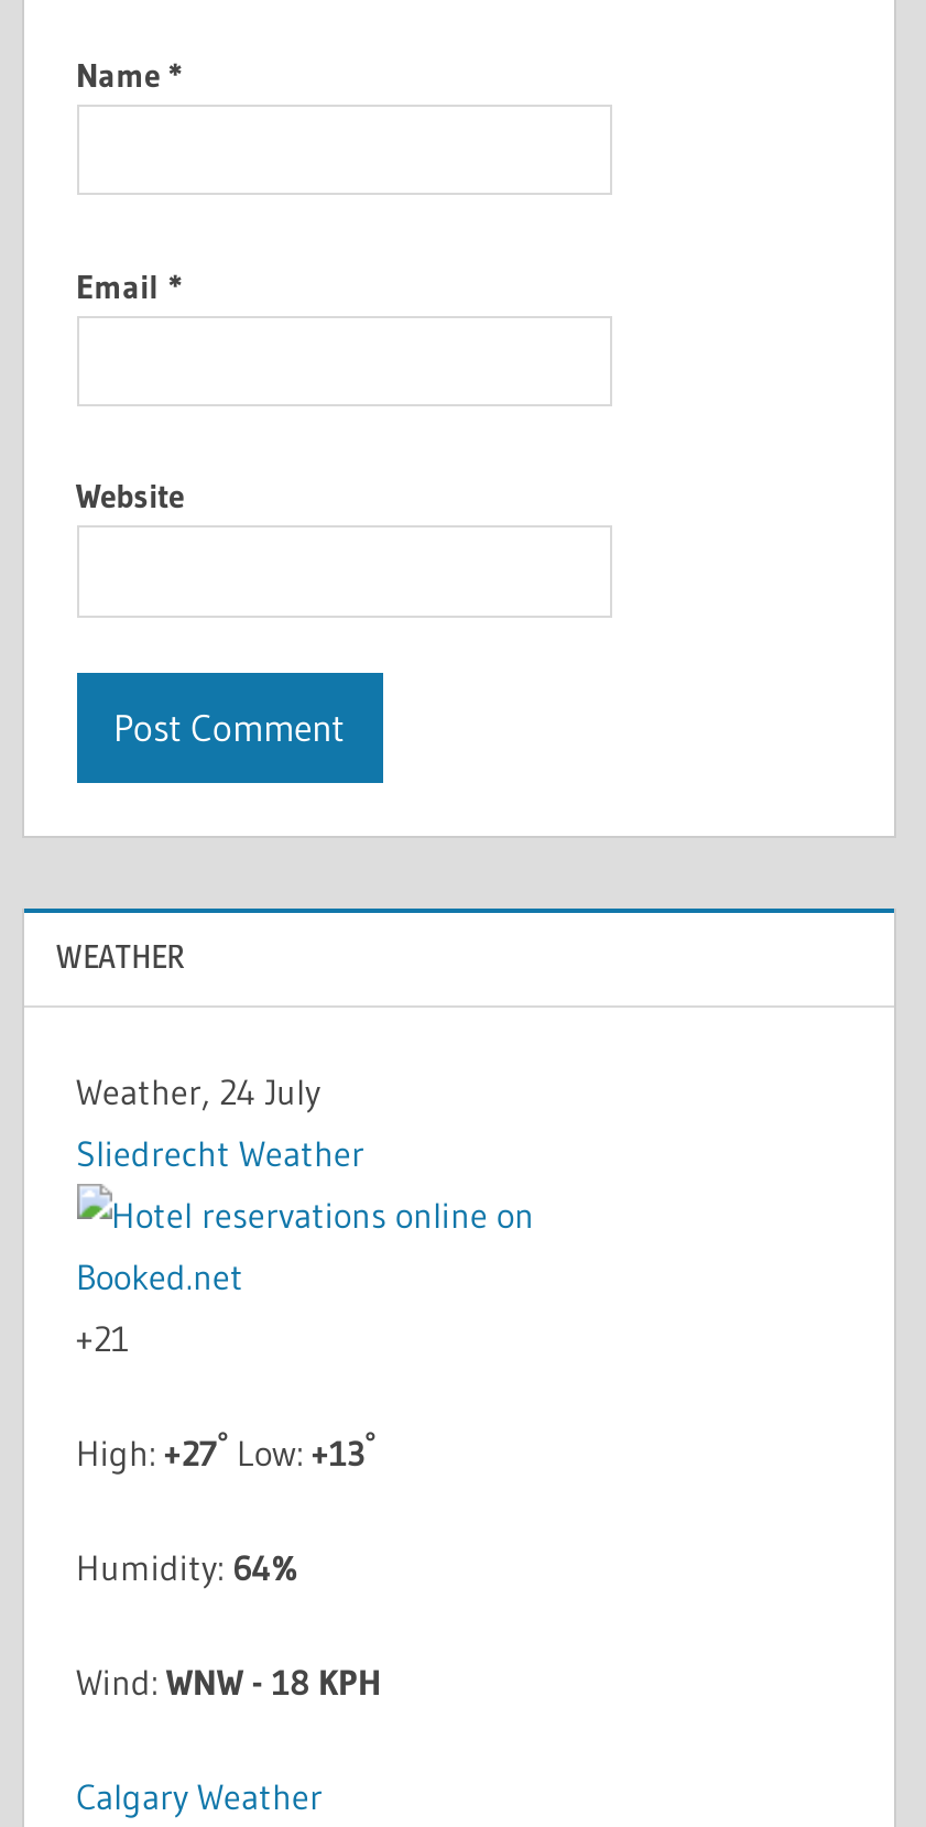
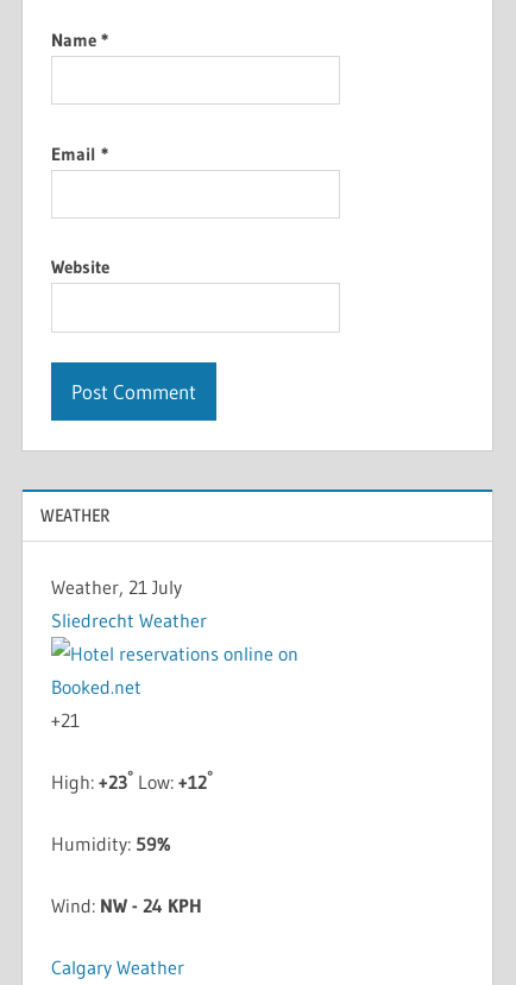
[76,1068,320,1112] Weather, 24 July -> [51,576,181,599] Weather, 21 July
[76,1425,375,1473] High: +27 ° Low: +13° -> [51,768,212,794] High: +23 ° Low: +12°
[76,1544,298,1588] Humidity: 64% -> [51,832,171,856] Humidity: 59%
[76,1658,382,1702] Wind: WNW - 18 KPH -> [51,894,202,918] Wind: NW - 24 KPH

